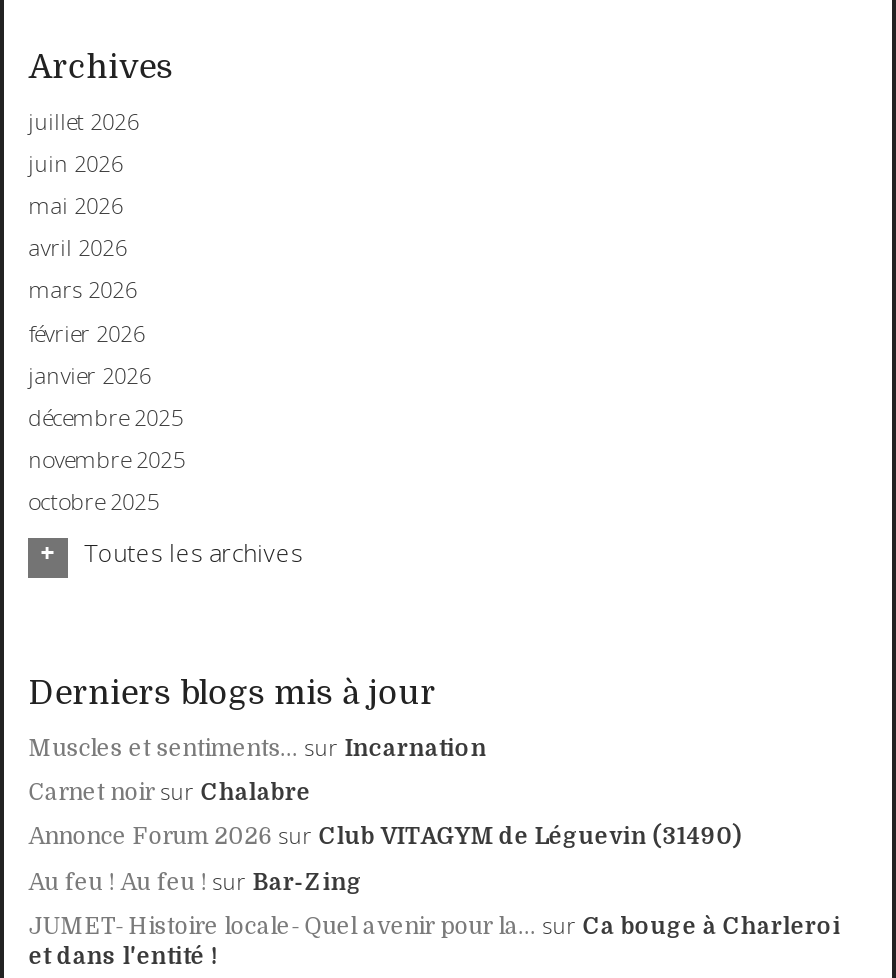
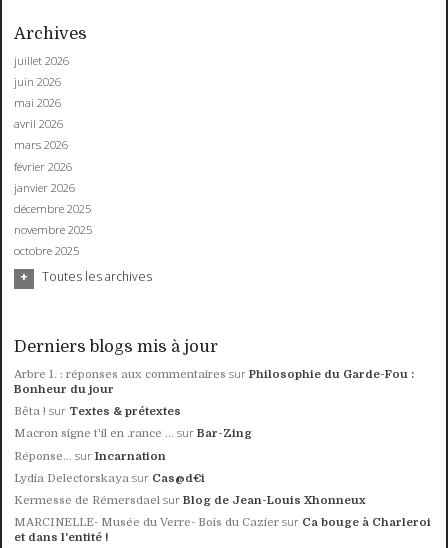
[28,733,840,939] Muscles et sentiments... sur Incarnation | Carnet noir sur Chalabre | Annonce Forum 2026 sur Club VITAGYM de Léguevin (31490) | Au feu ! Au feu ! sur Bar-Zing | JUMET- Histoire locale- Quel avenir pour la... sur Ca bouge à Charleroi -> [14,366,431,529] Arbre 1. : réponses aux commentaires sur Philosophie du Garde-Fou : | Bonheur du jour | Bêta ! sur Textes & prétextes | Macron signe t'il en .rance ... sur Bar-Zing | Réponse... sur Incarnation | Lydia Delectorskaya sur Cas@d€i | Kermesse de Rémersdael sur Blog de Jean-Louis Xhonneux | MARCINELLE- Musée du Verre- Bois du Cazier sur Ca bouge à Charleroi

